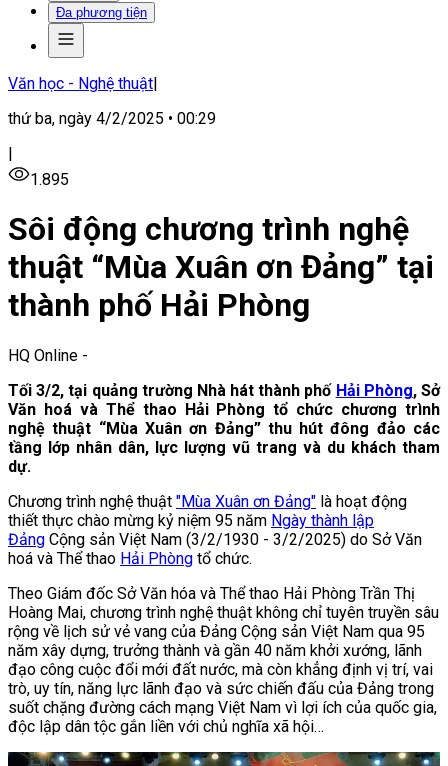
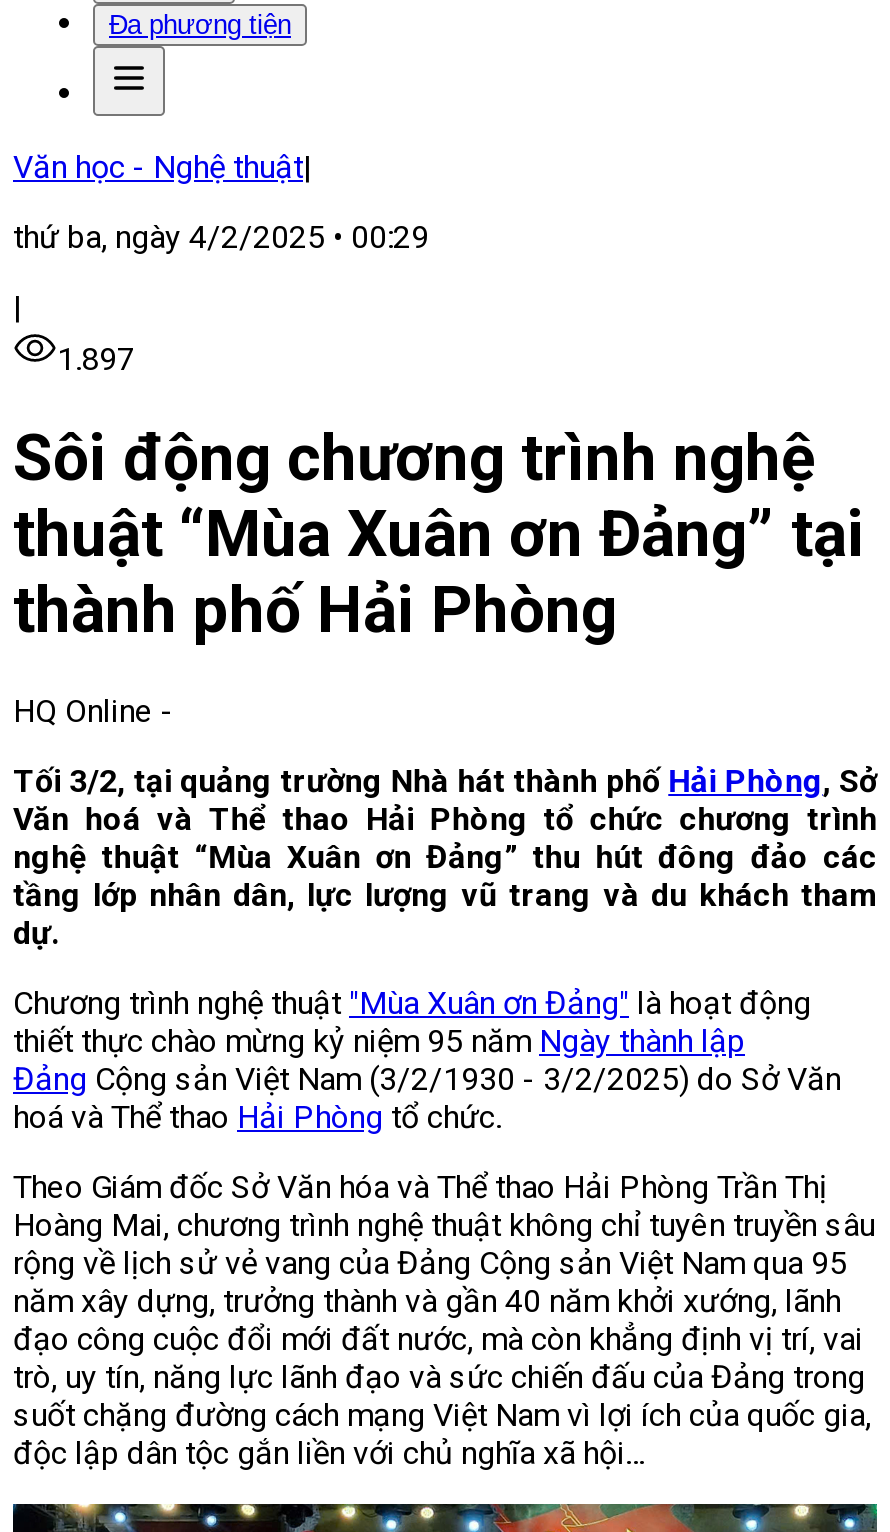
[30,170,69,189] 1.895 -> [57,340,135,378] 1.897

